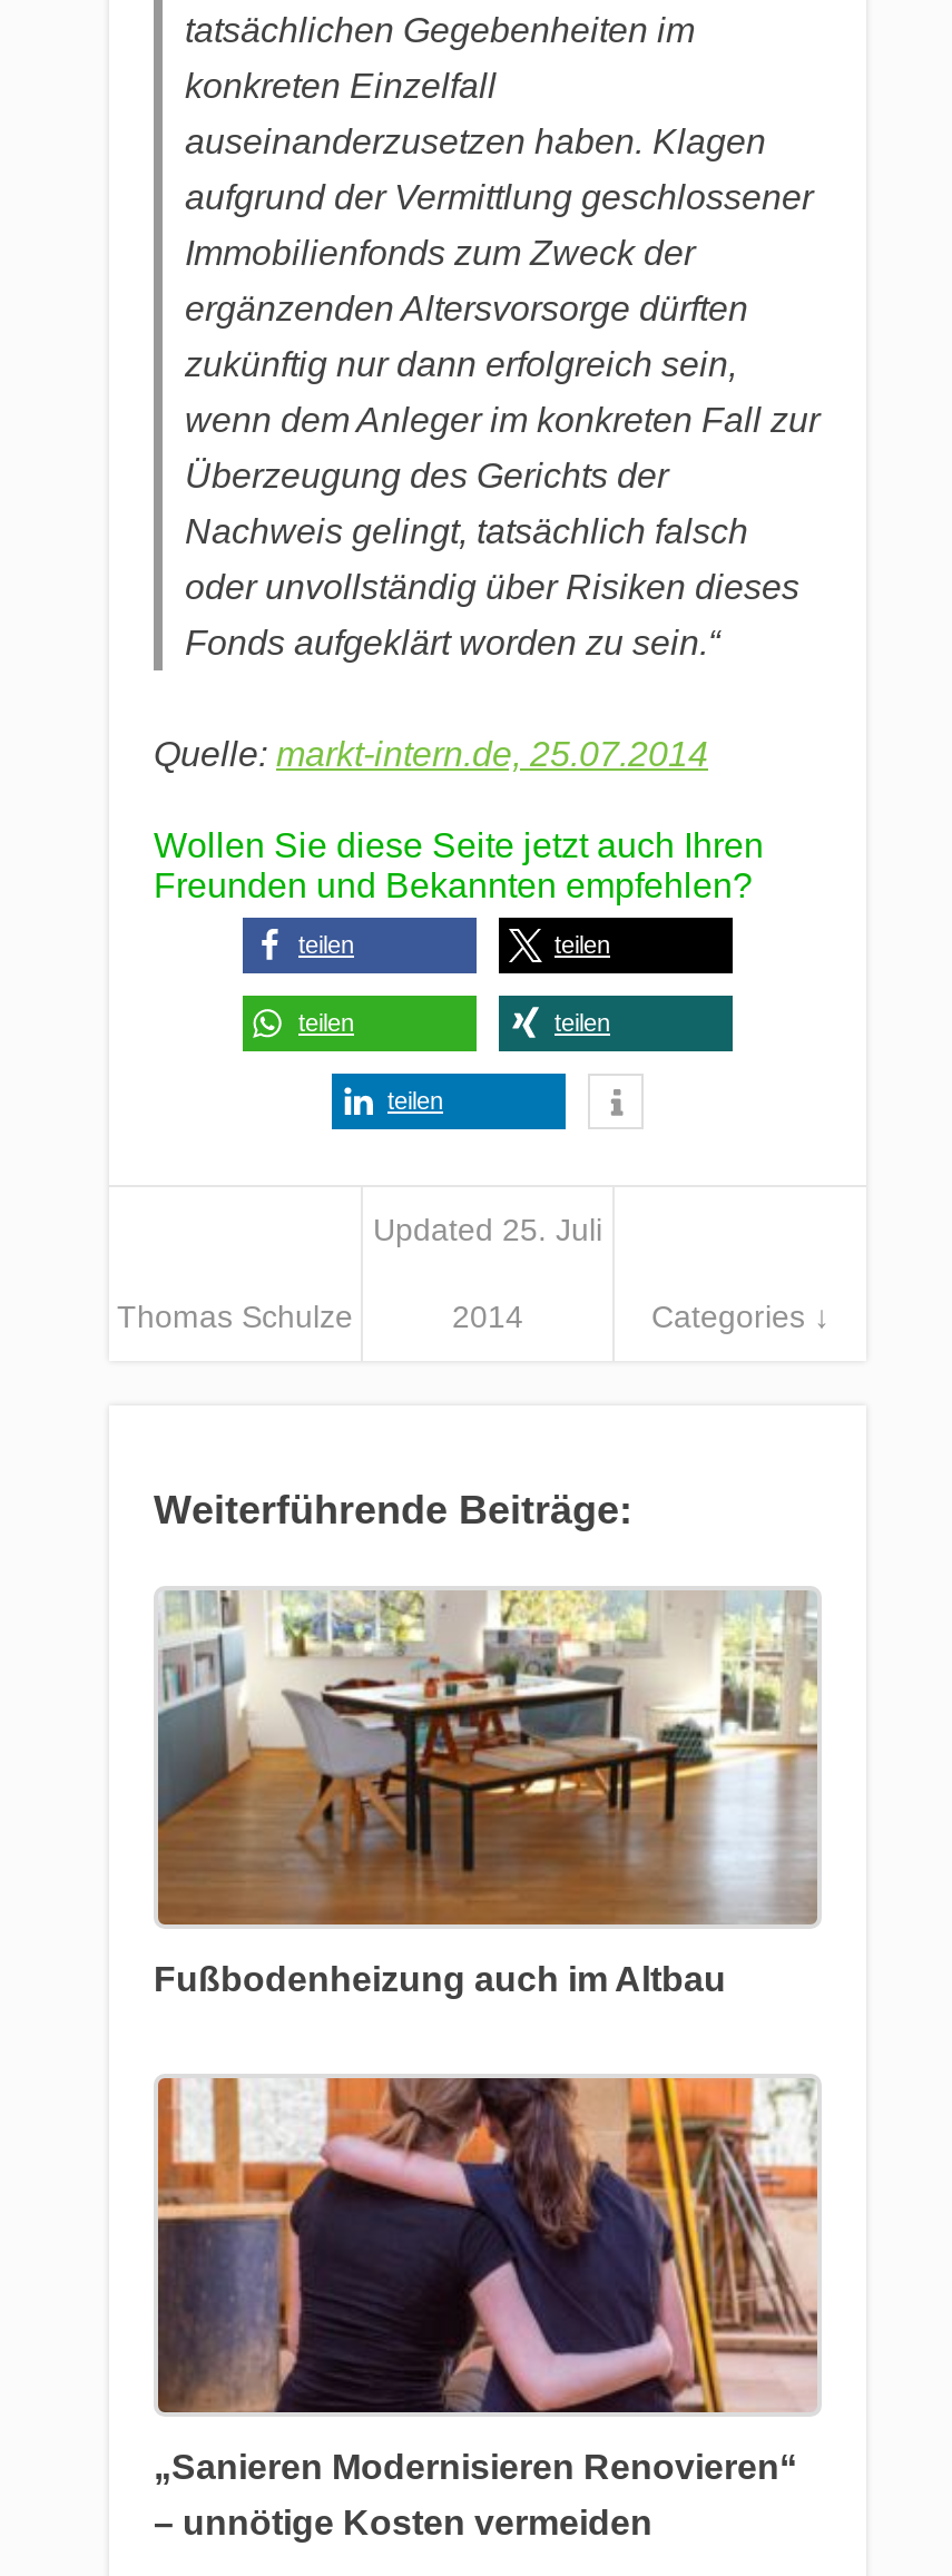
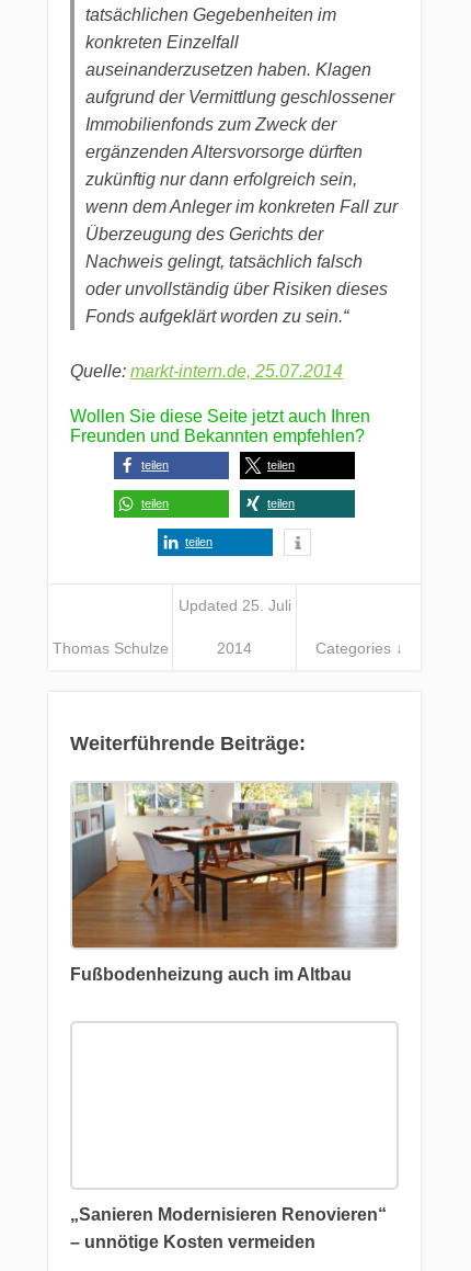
[156,2076,819,2415] [image] -> none

